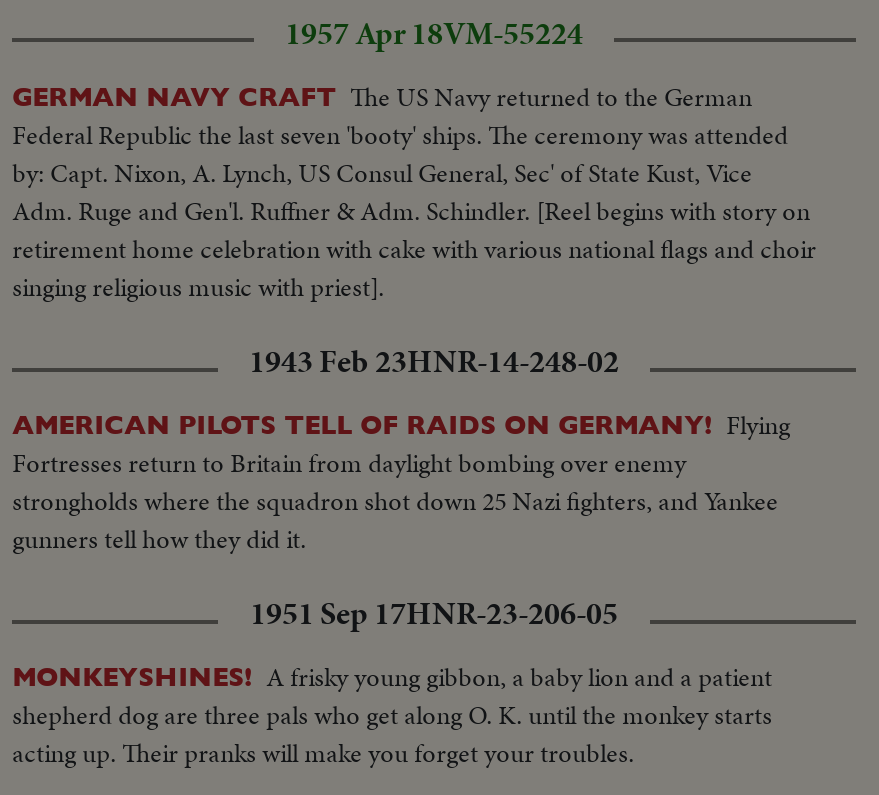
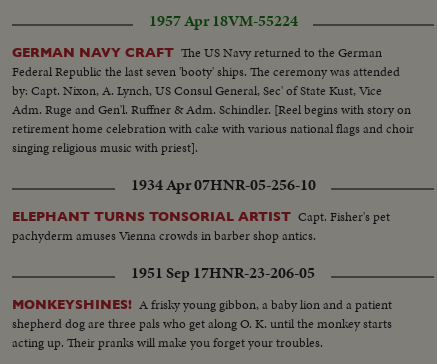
[249,341,619,385] 1943 Feb 23HNR-14-248-02 -> [130,174,315,196] 1934 Apr 07HNR-05-256-10
[12,407,790,559] AMERICAN PILOTS TELL OF RAIDS ON GERMANY! Flying | Fortresses return to Britain from daylight bombing over enemy | strongholds where the squadron shot down 25 Nazi fighters, and Yankee | gunners tell how they did it. -> [12,207,390,245] ELEPHANT TURNS TONSORIAL ARTIST Capt. Fisher's pet | pachyderm amuses Vienna crowds in barber shop antics.

